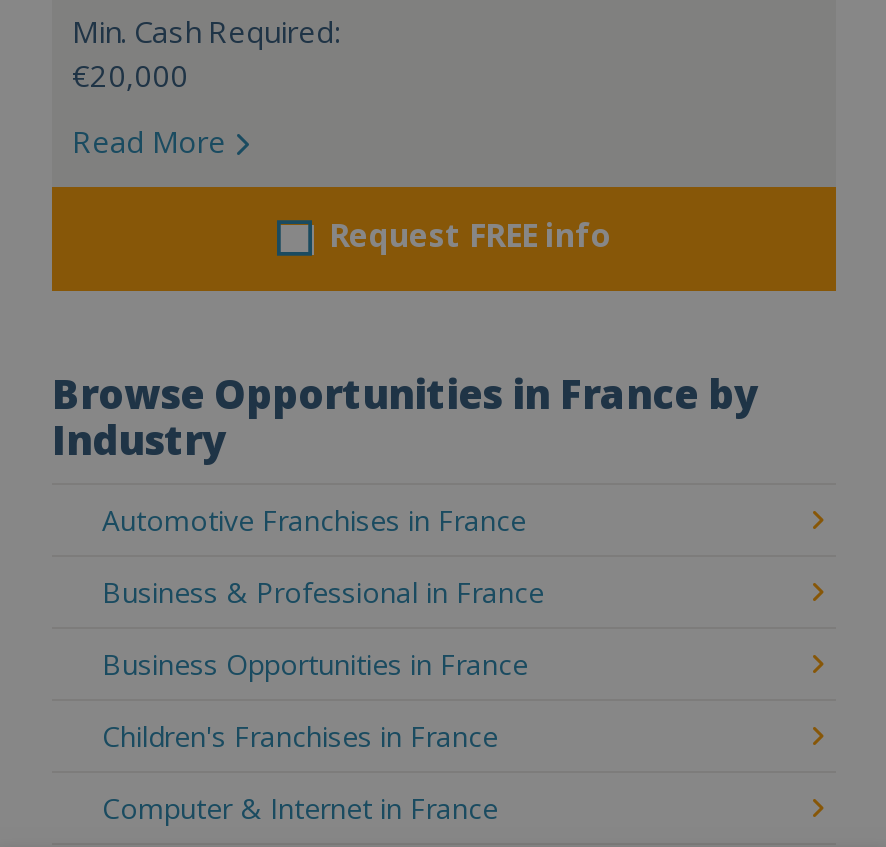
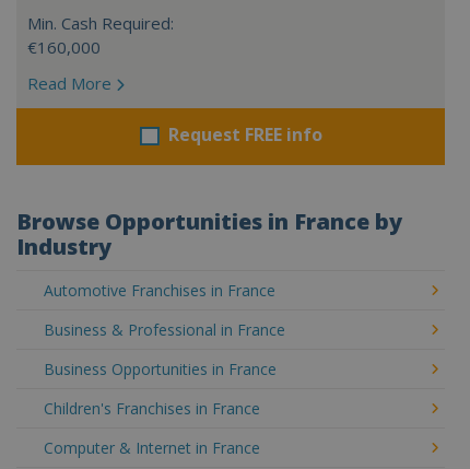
[72,55,188,95] €20,000 -> [27,36,101,58] €160,000

